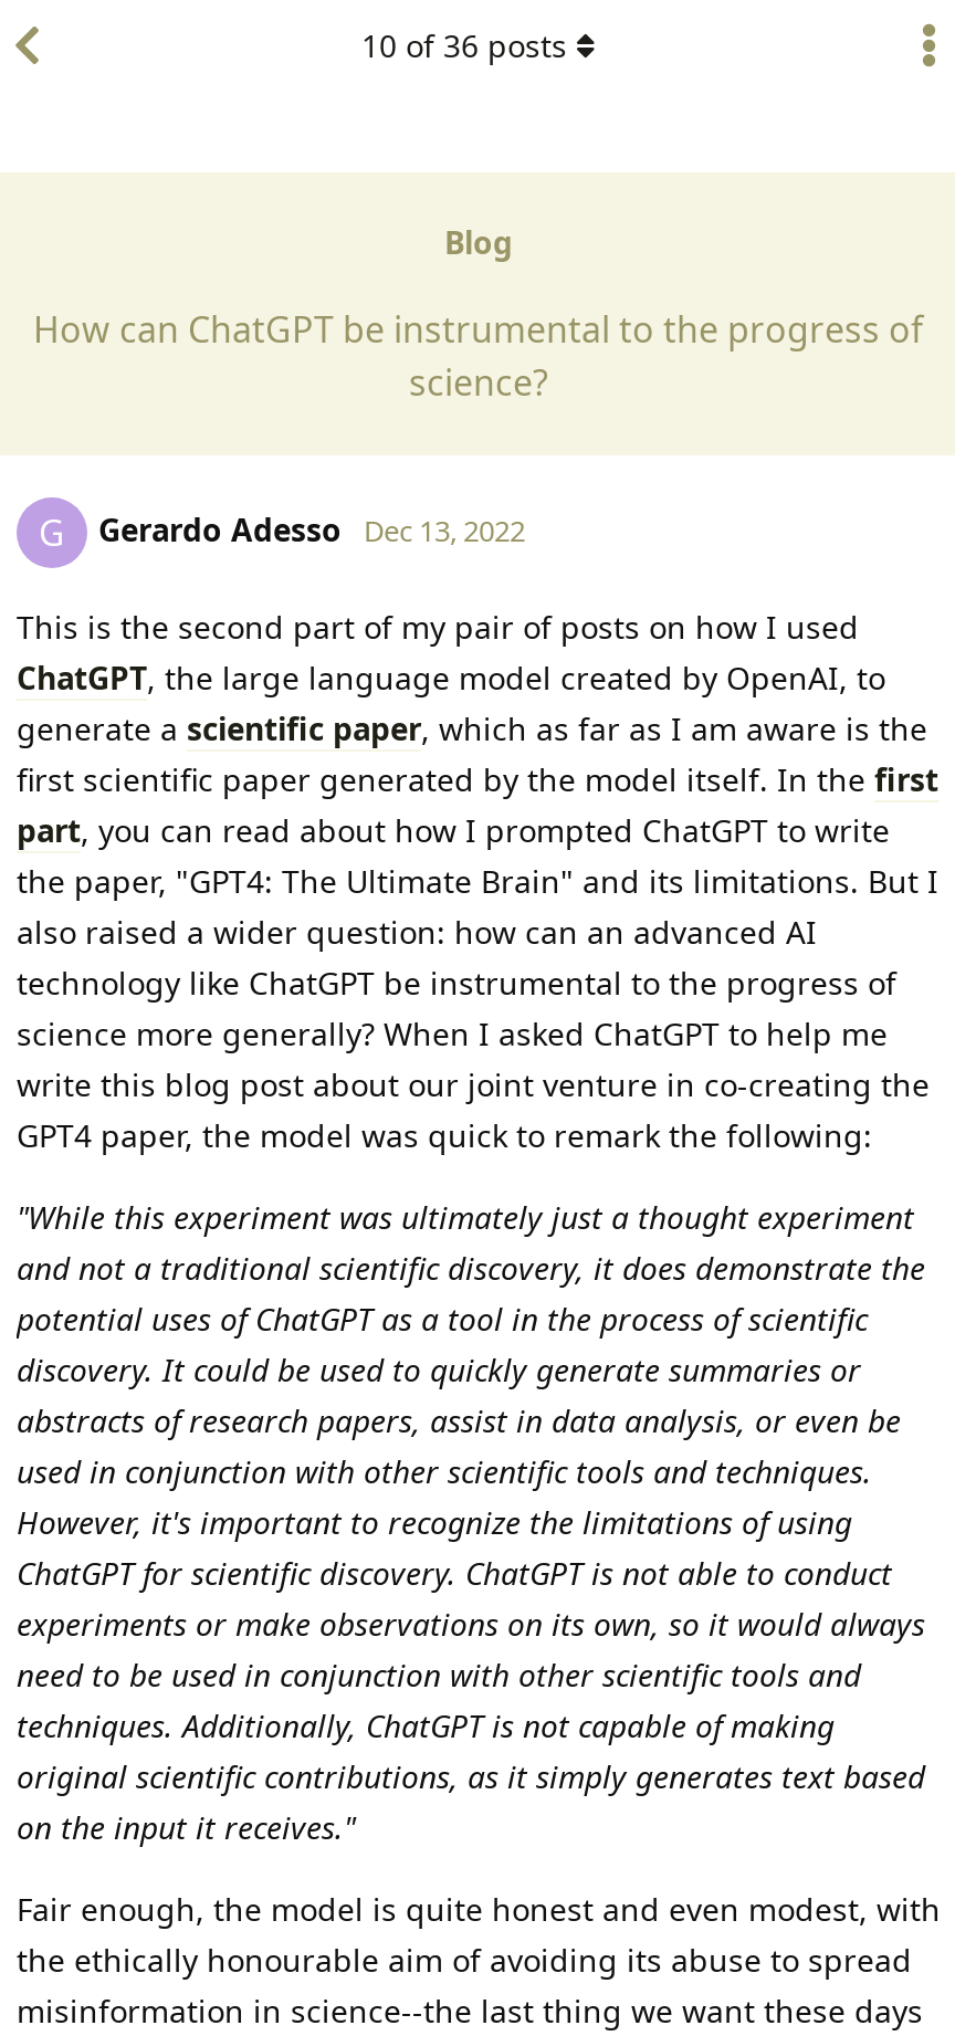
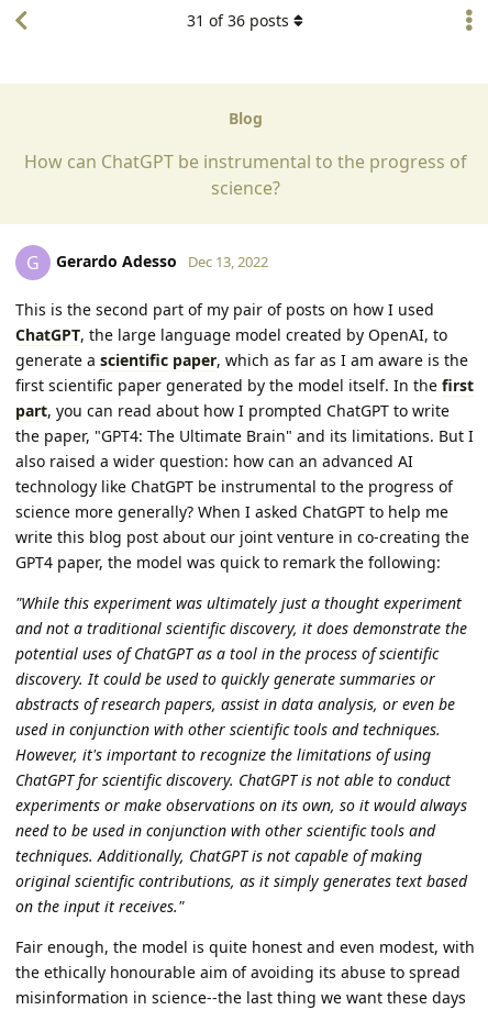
[361,24,567,66] 10 of 36 posts -> [187,10,289,31] 31 of 36 posts

